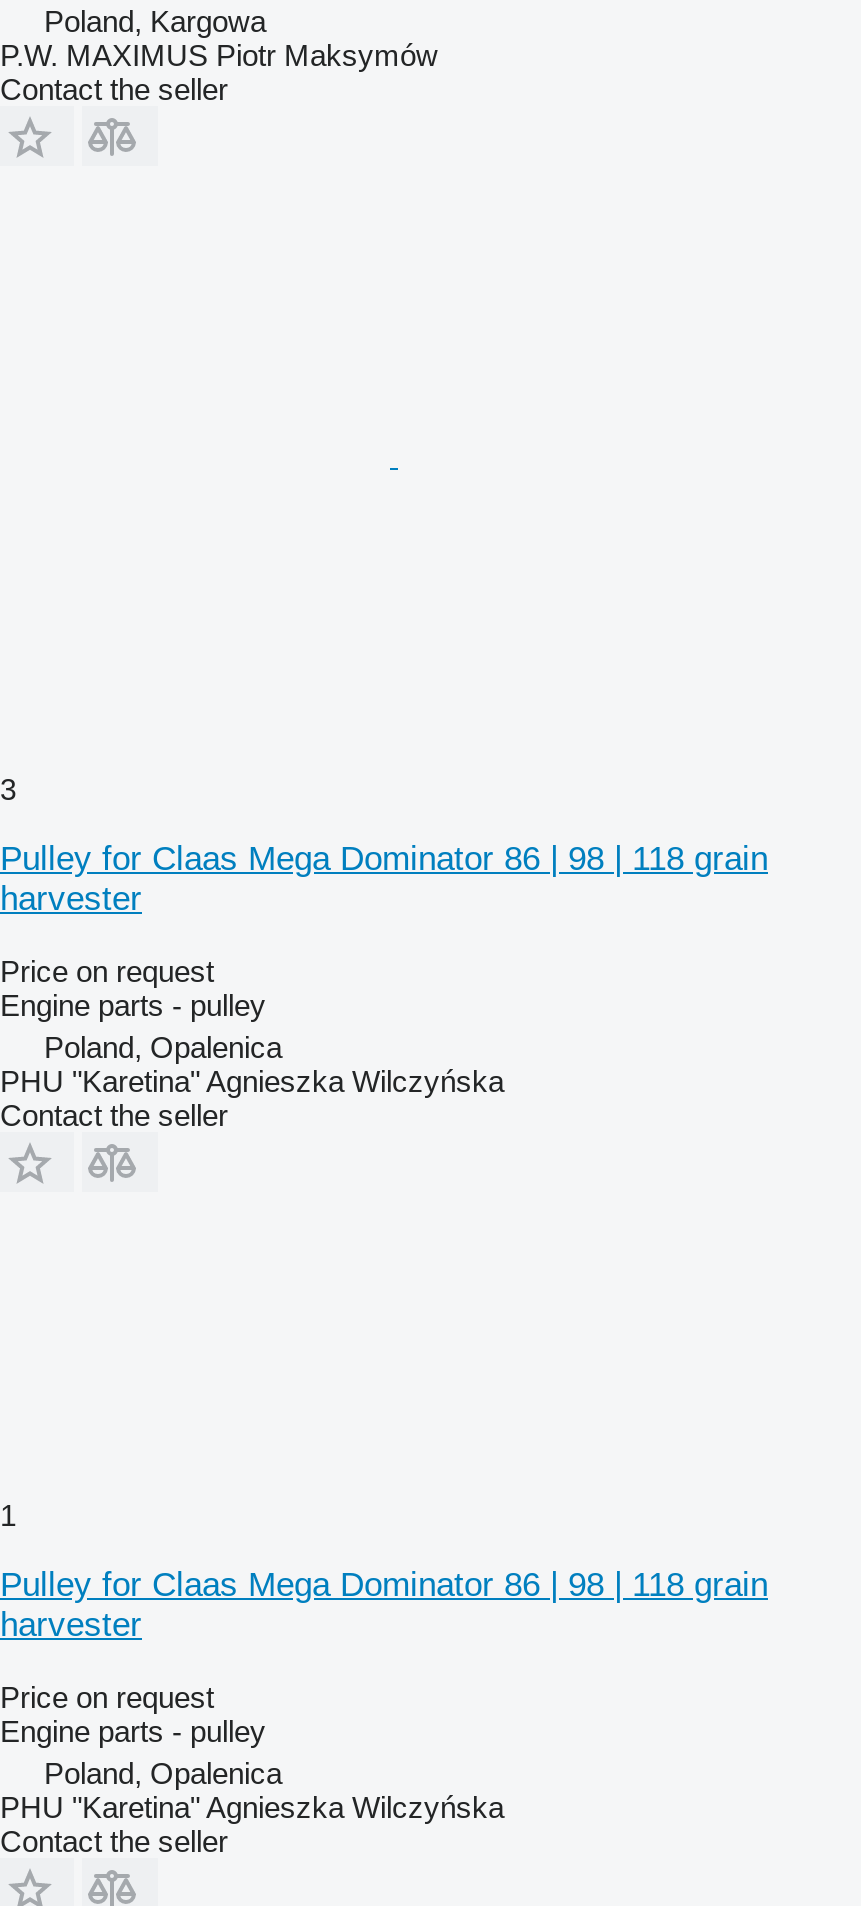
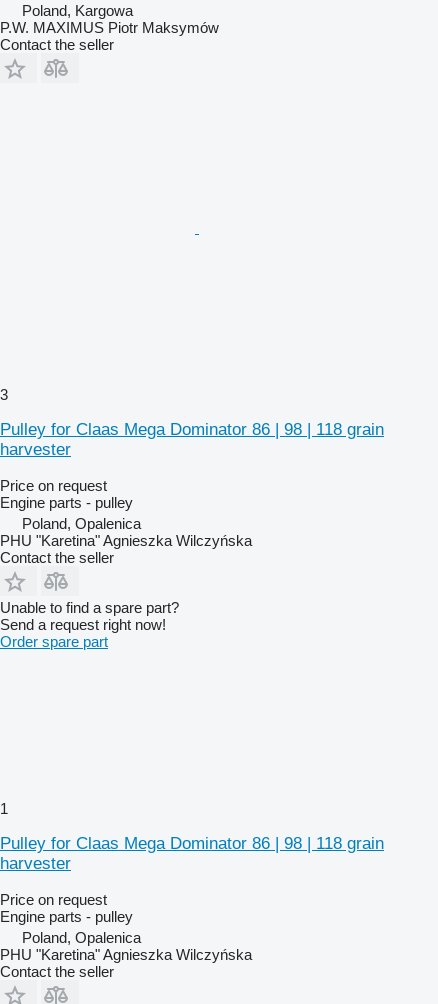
none -> [0,599,179,650] Unable to find a spare part? | Send a request right now! | Order spare part

